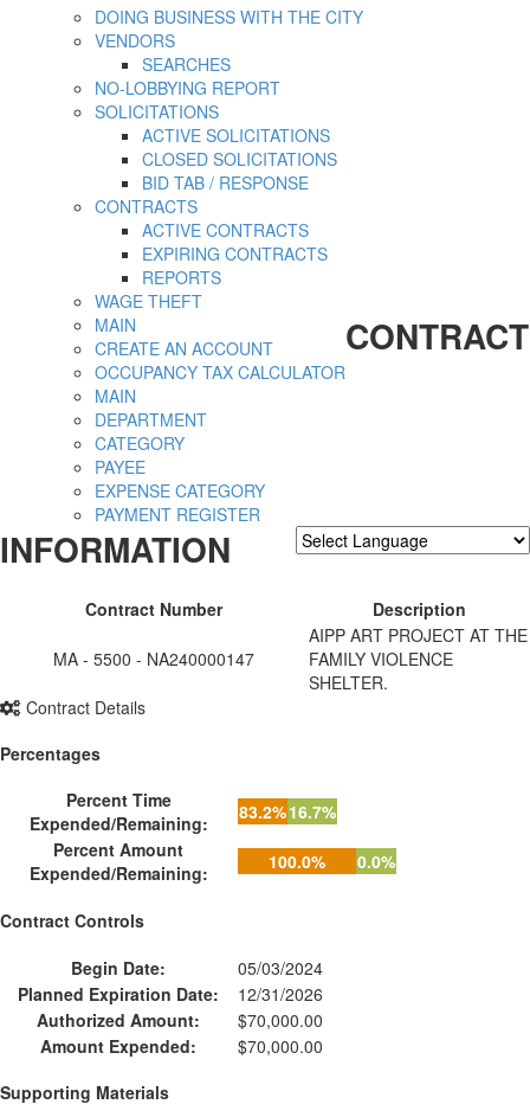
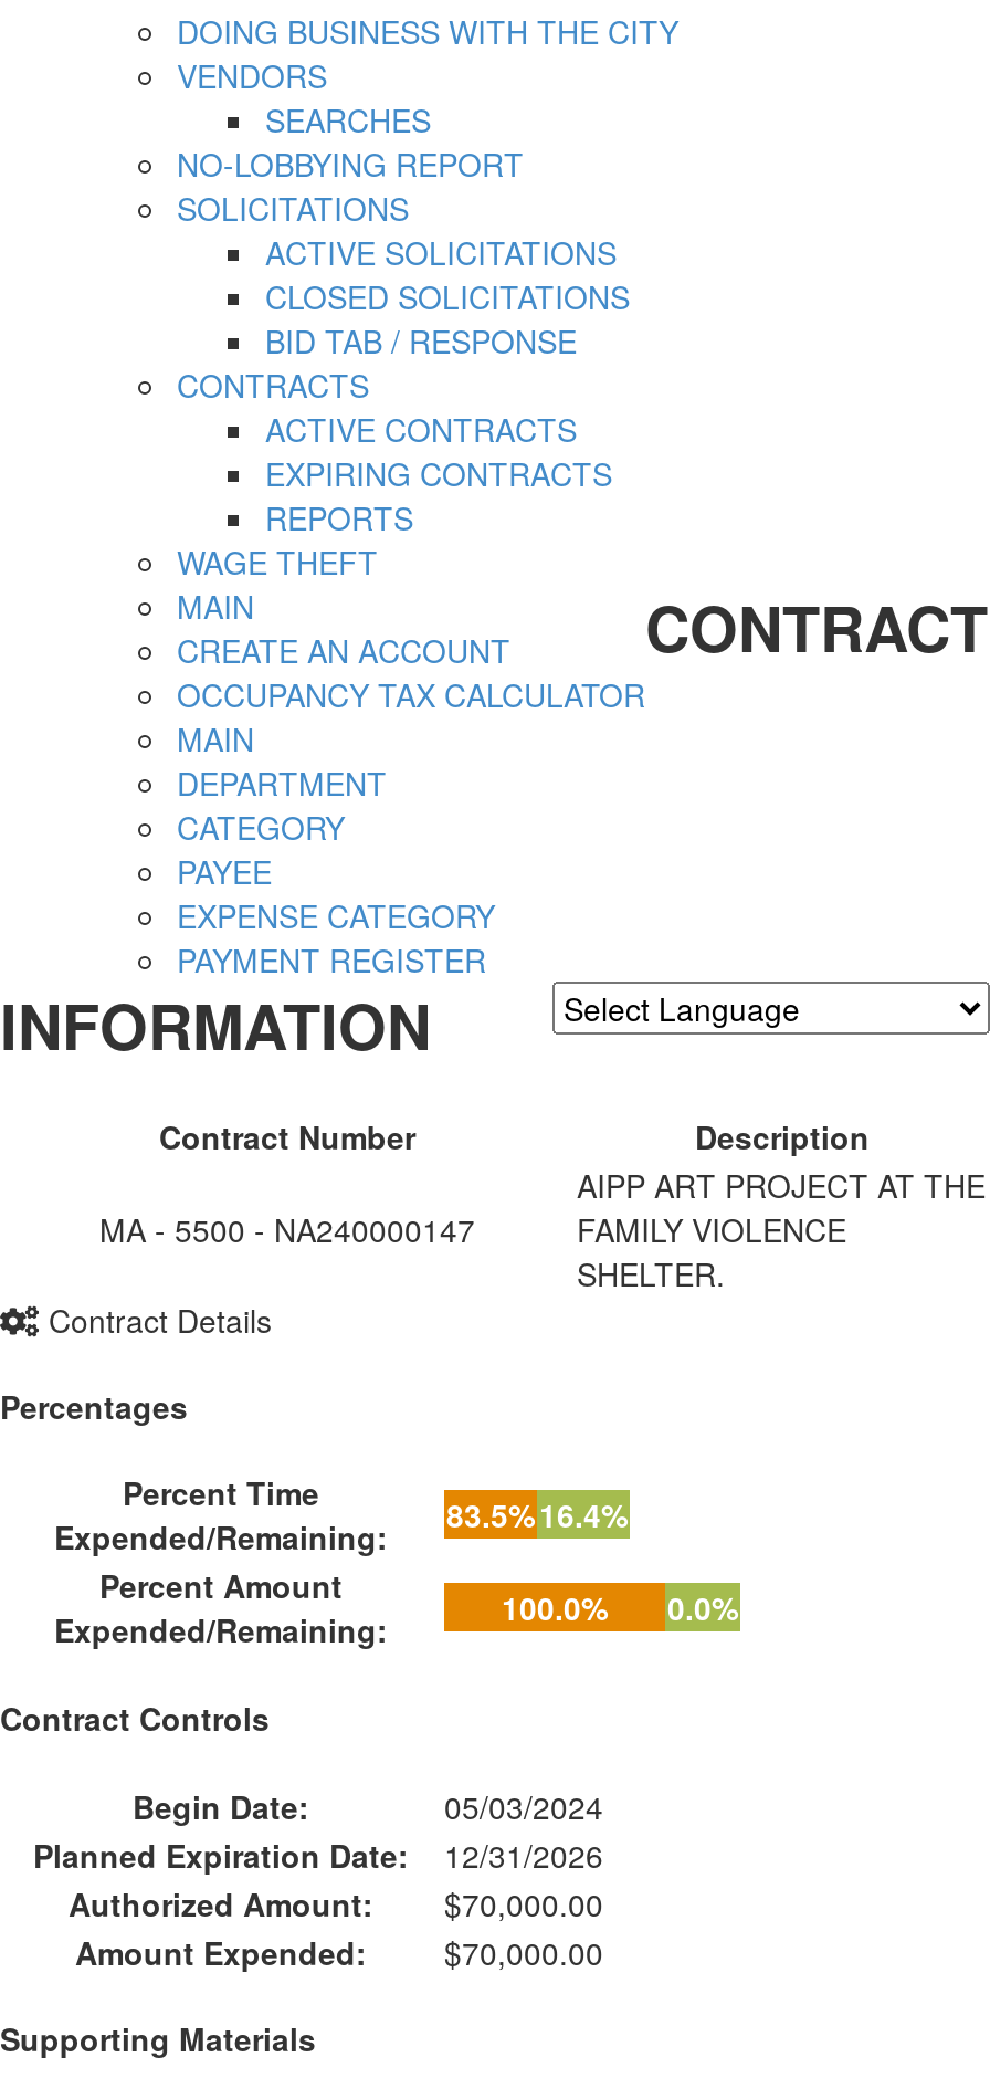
[29,800,336,835] Expended/Remaining: 83.2% 16.7% -> [54,1493,628,1559] Expended/Remaining: 83.5% 16.4%

